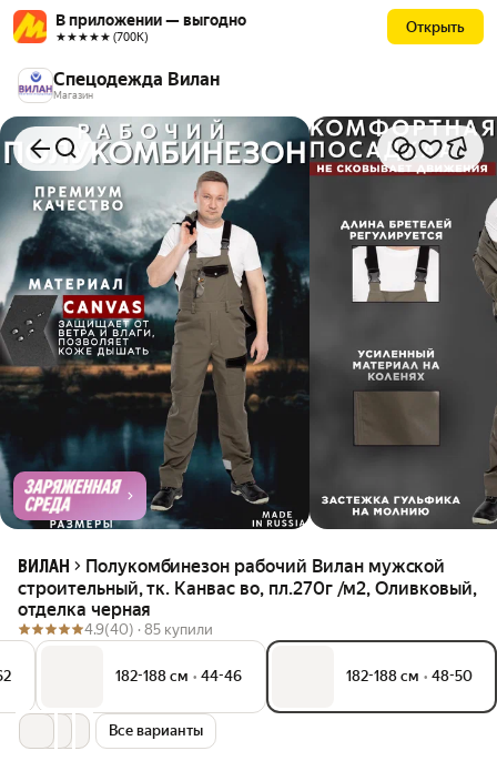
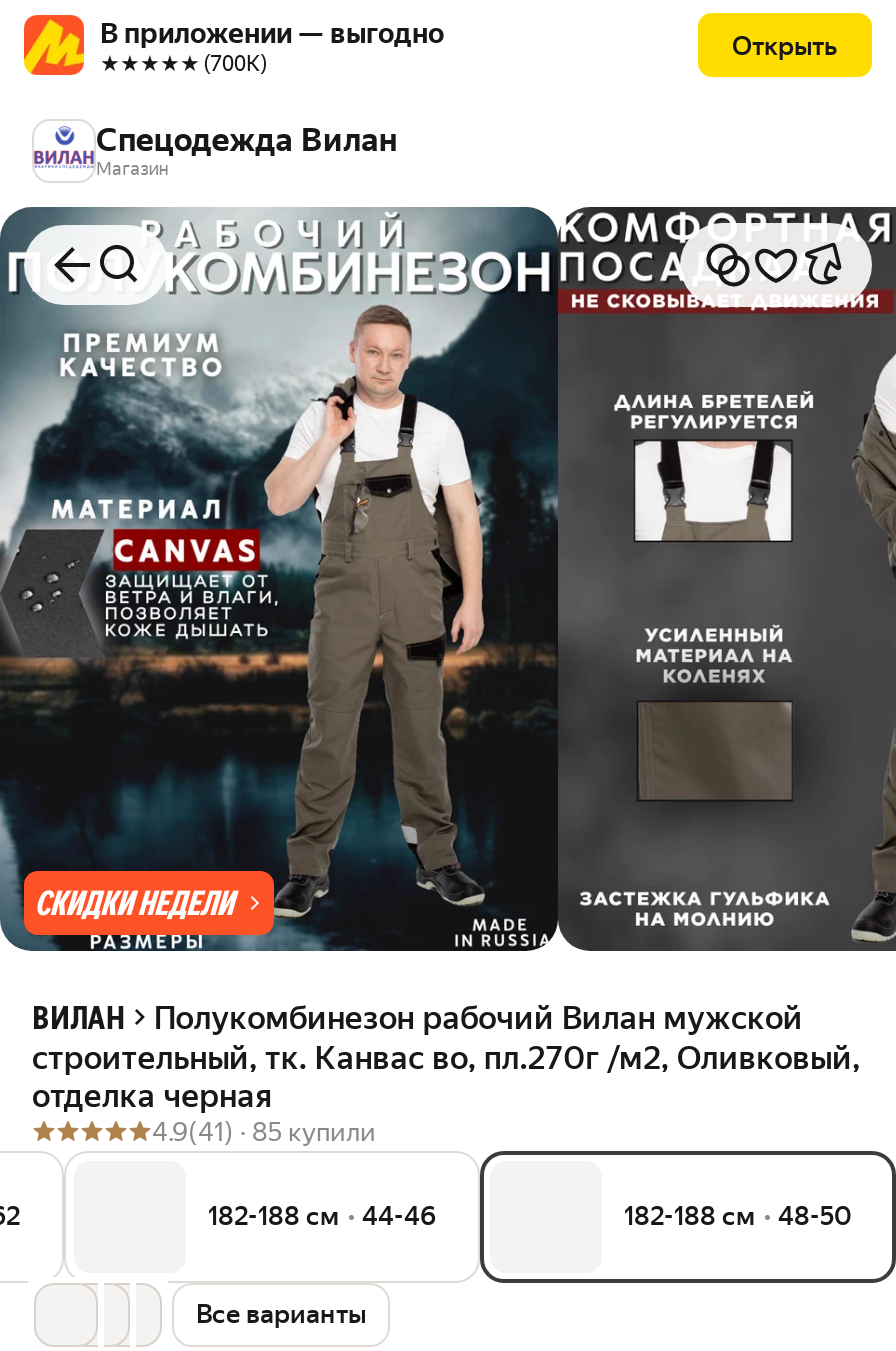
[12,470,152,521] [image] -> [22,847,276,937] [image]
[84,621,213,638] 4.9(40) · 85 купили -> [152,1117,376,1147] 4.9(41) · 85 купили

